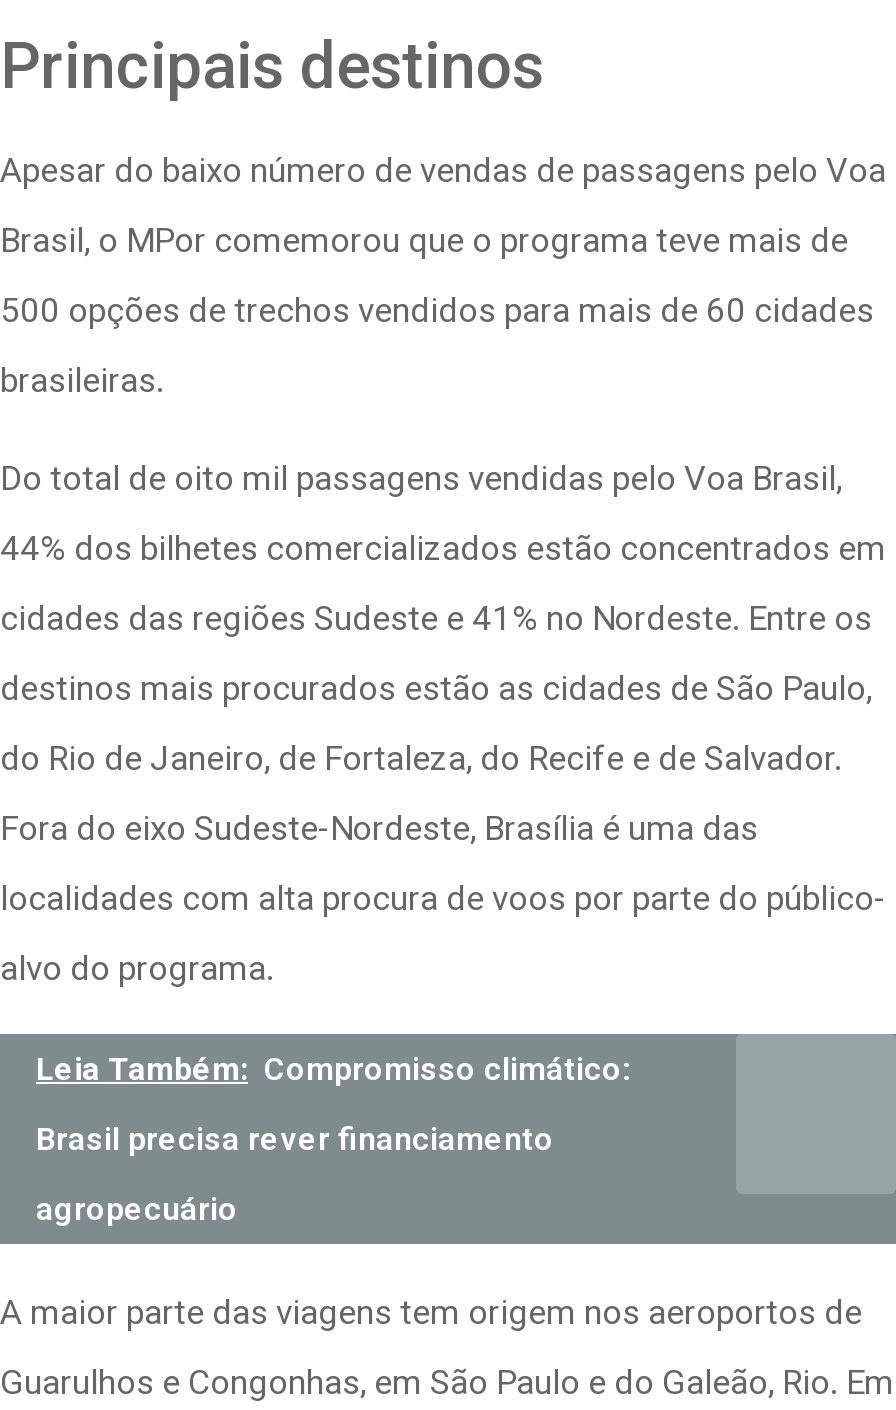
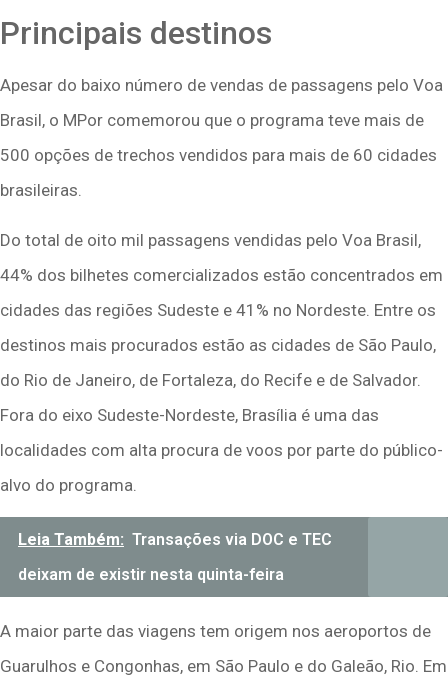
[36,1049,630,1227] Leia Também: Compromisso climático: | Brasil precisa rever financiamento | agropecuário -> [18,530,332,584] Leia Também: Transações via DOC e TEC | deixam de existir nesta quinta-feira

